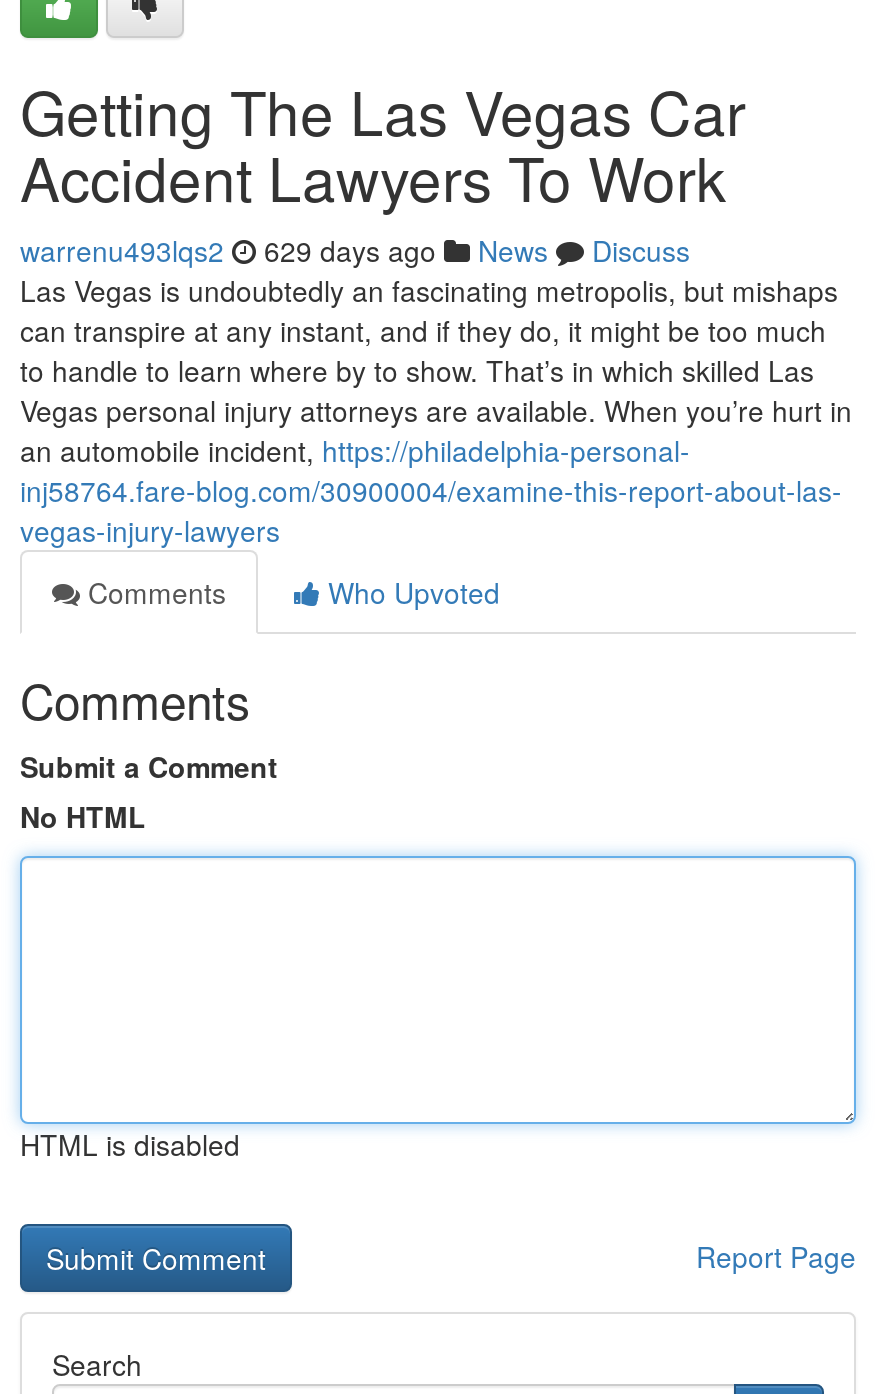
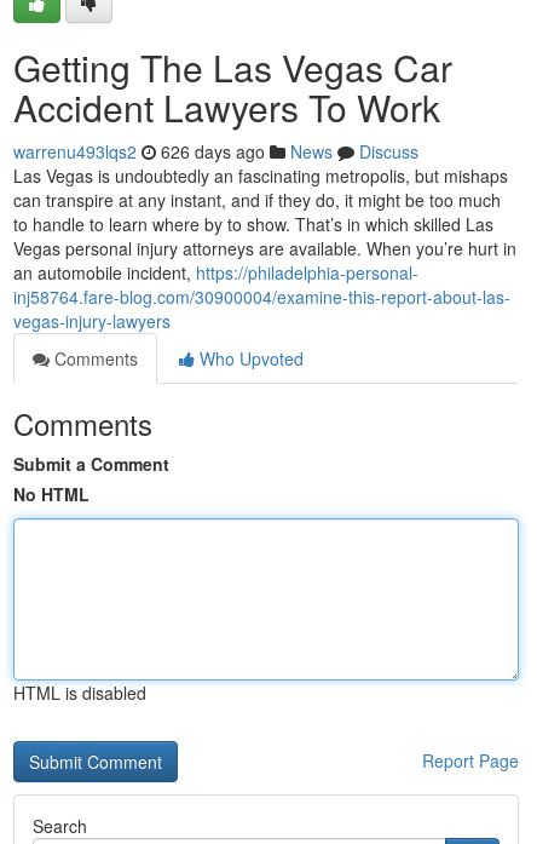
[20,230,690,270] warrenu493lqs2 629 days ago News Discuss -> [13,139,418,163] warrenu493lqs2 626 days ago News Discuss

